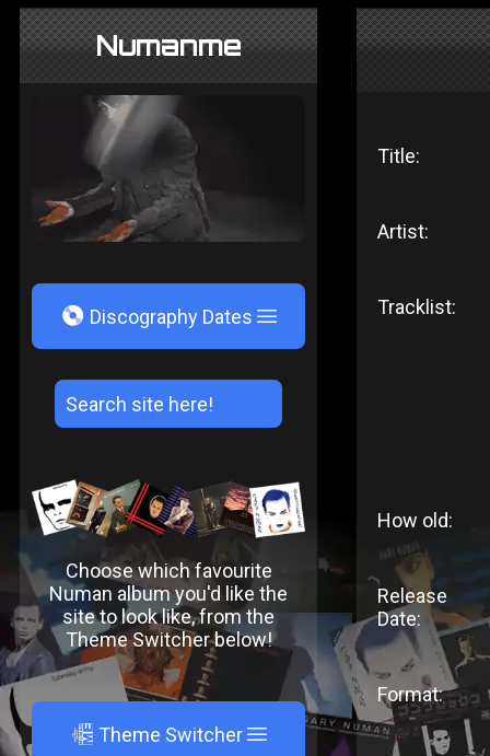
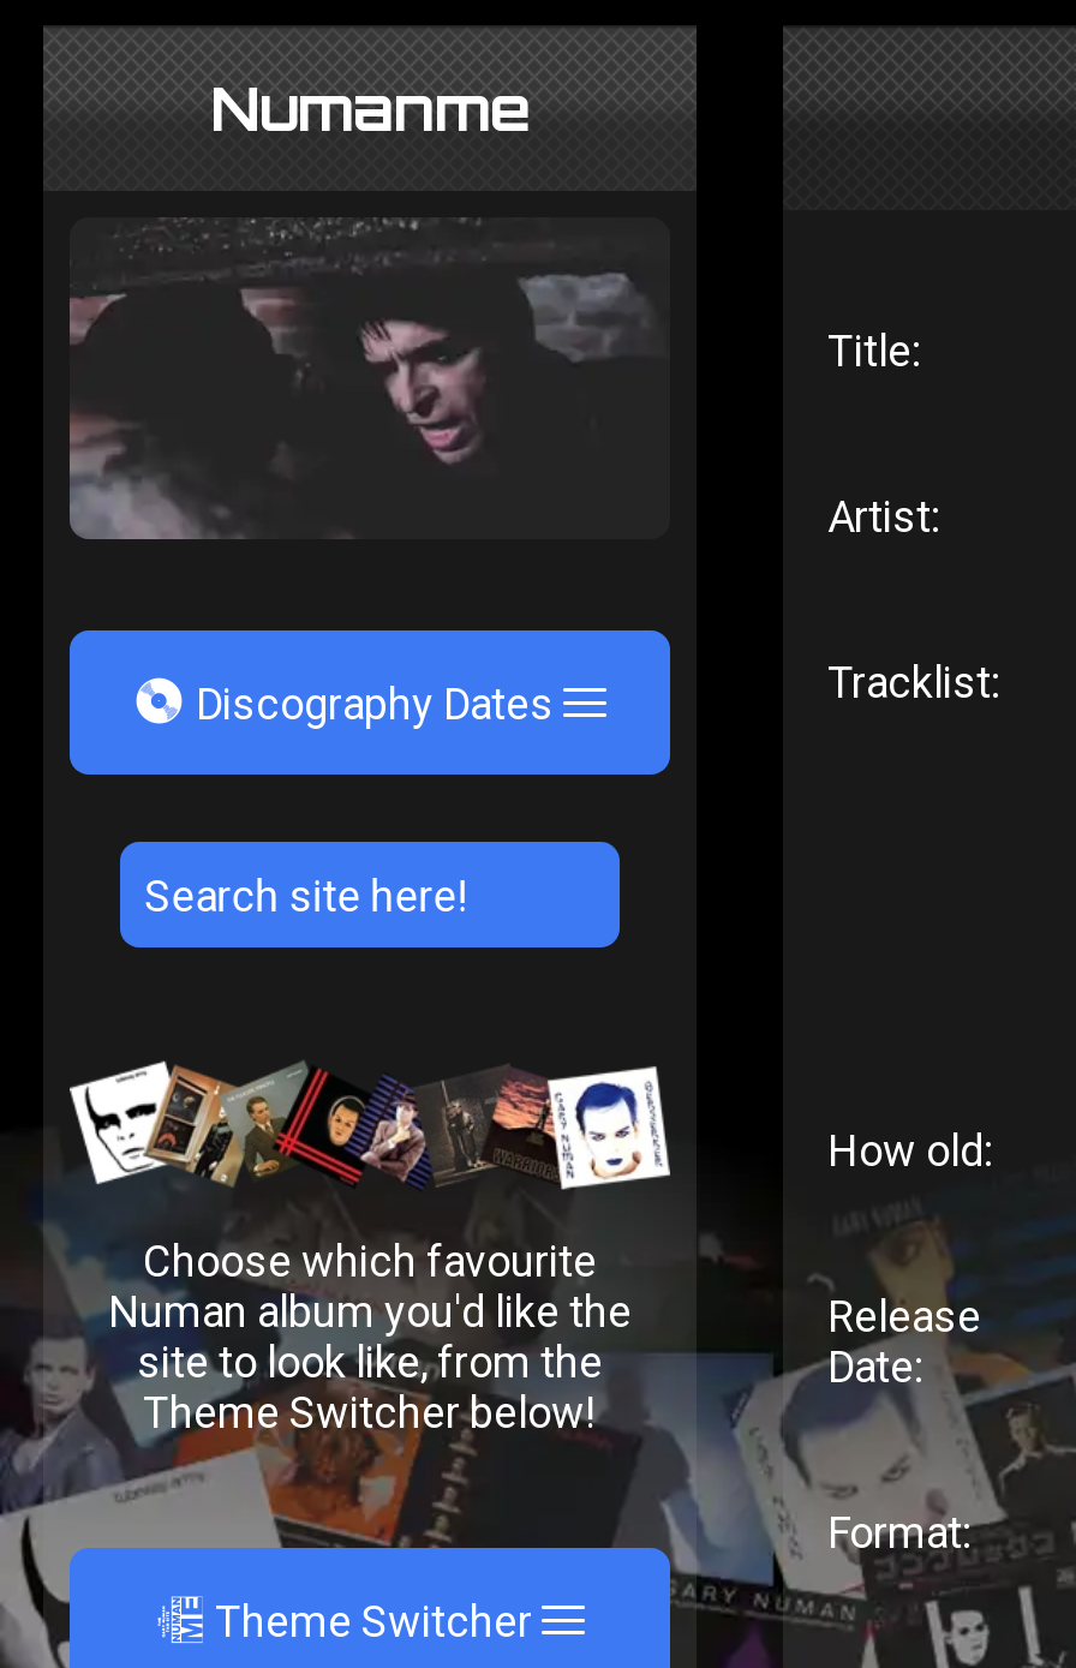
[32,95,297,242] [image] -> [67,217,656,542] [image]

